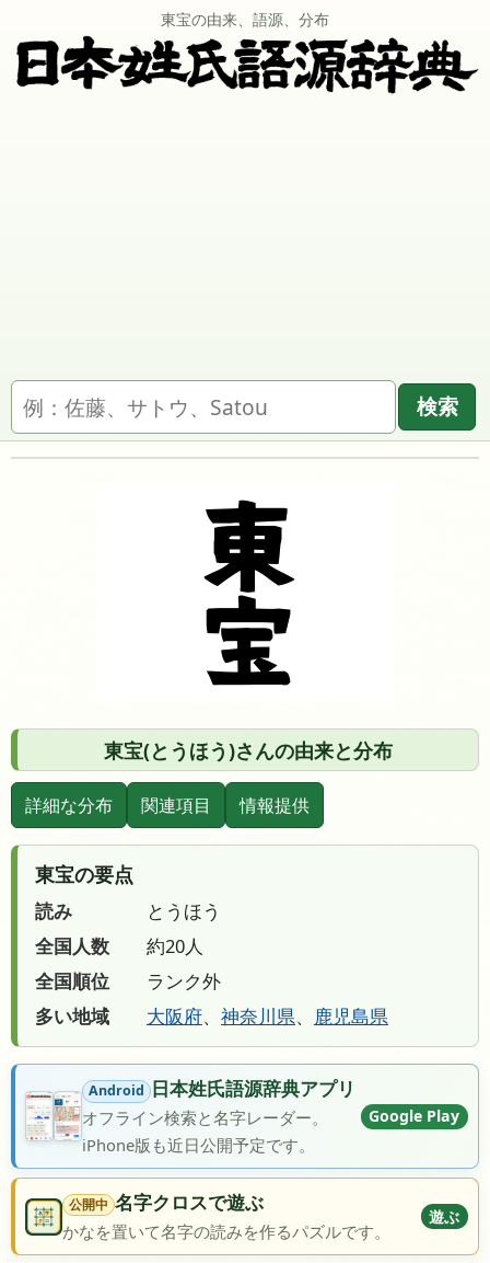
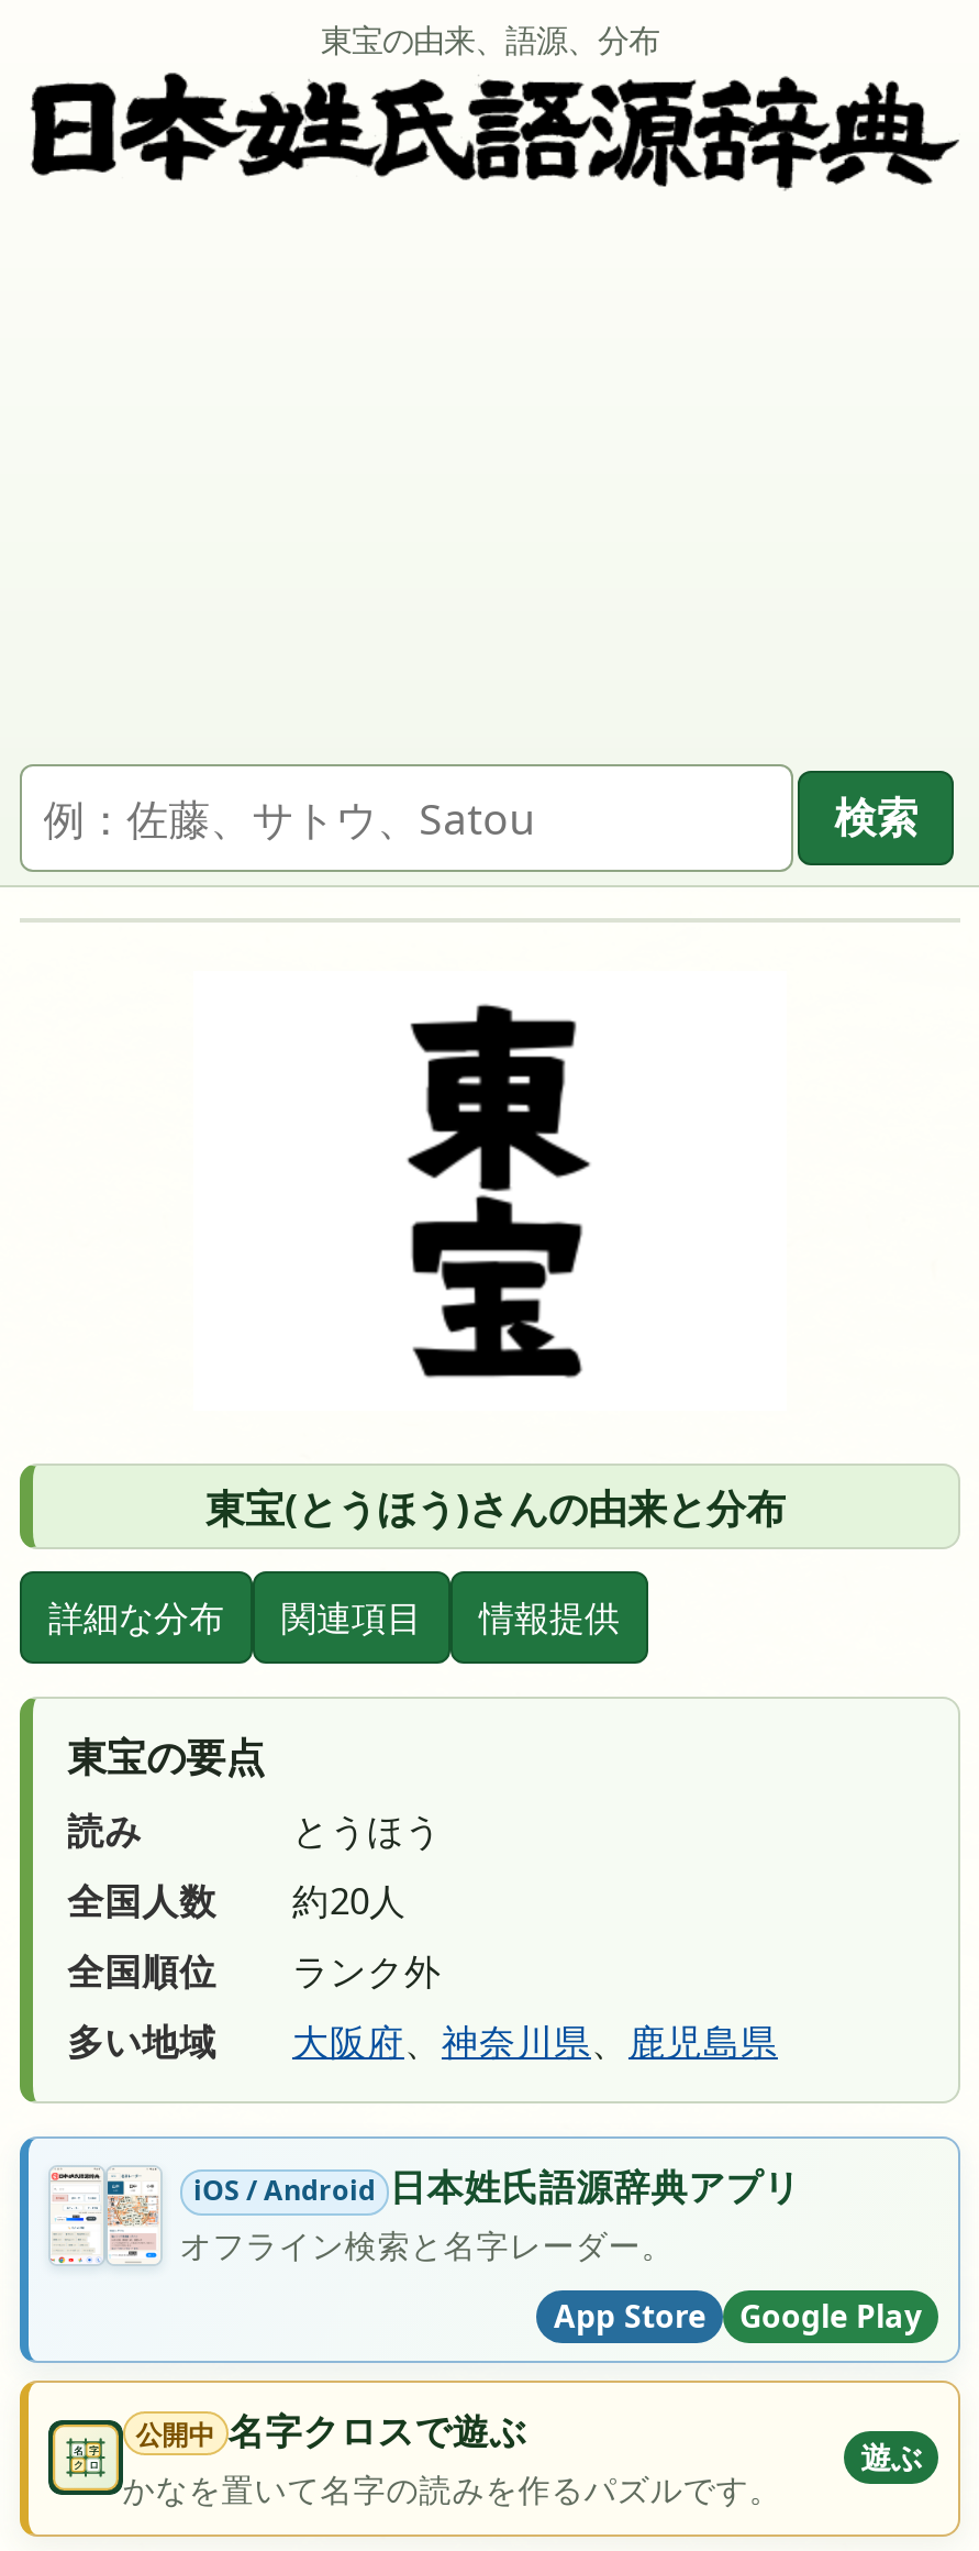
[26,1076,356,1140] [image] | Android 日本姓氏語源辞典アプリ -> [48,2161,801,2262] [image] | iOS / Android 日本姓氏語源辞典アプリ
moved [369,1106,460,1126] -> [739,2295,922,2337]: Google Play
[82,1134,315,1156] iPhone版も近日公開予定です。 -> [554,2295,705,2337] App Store

